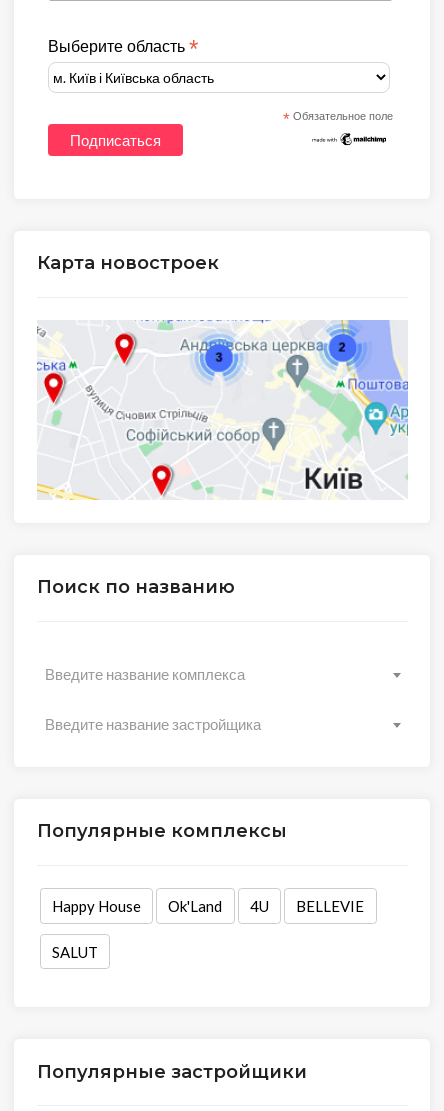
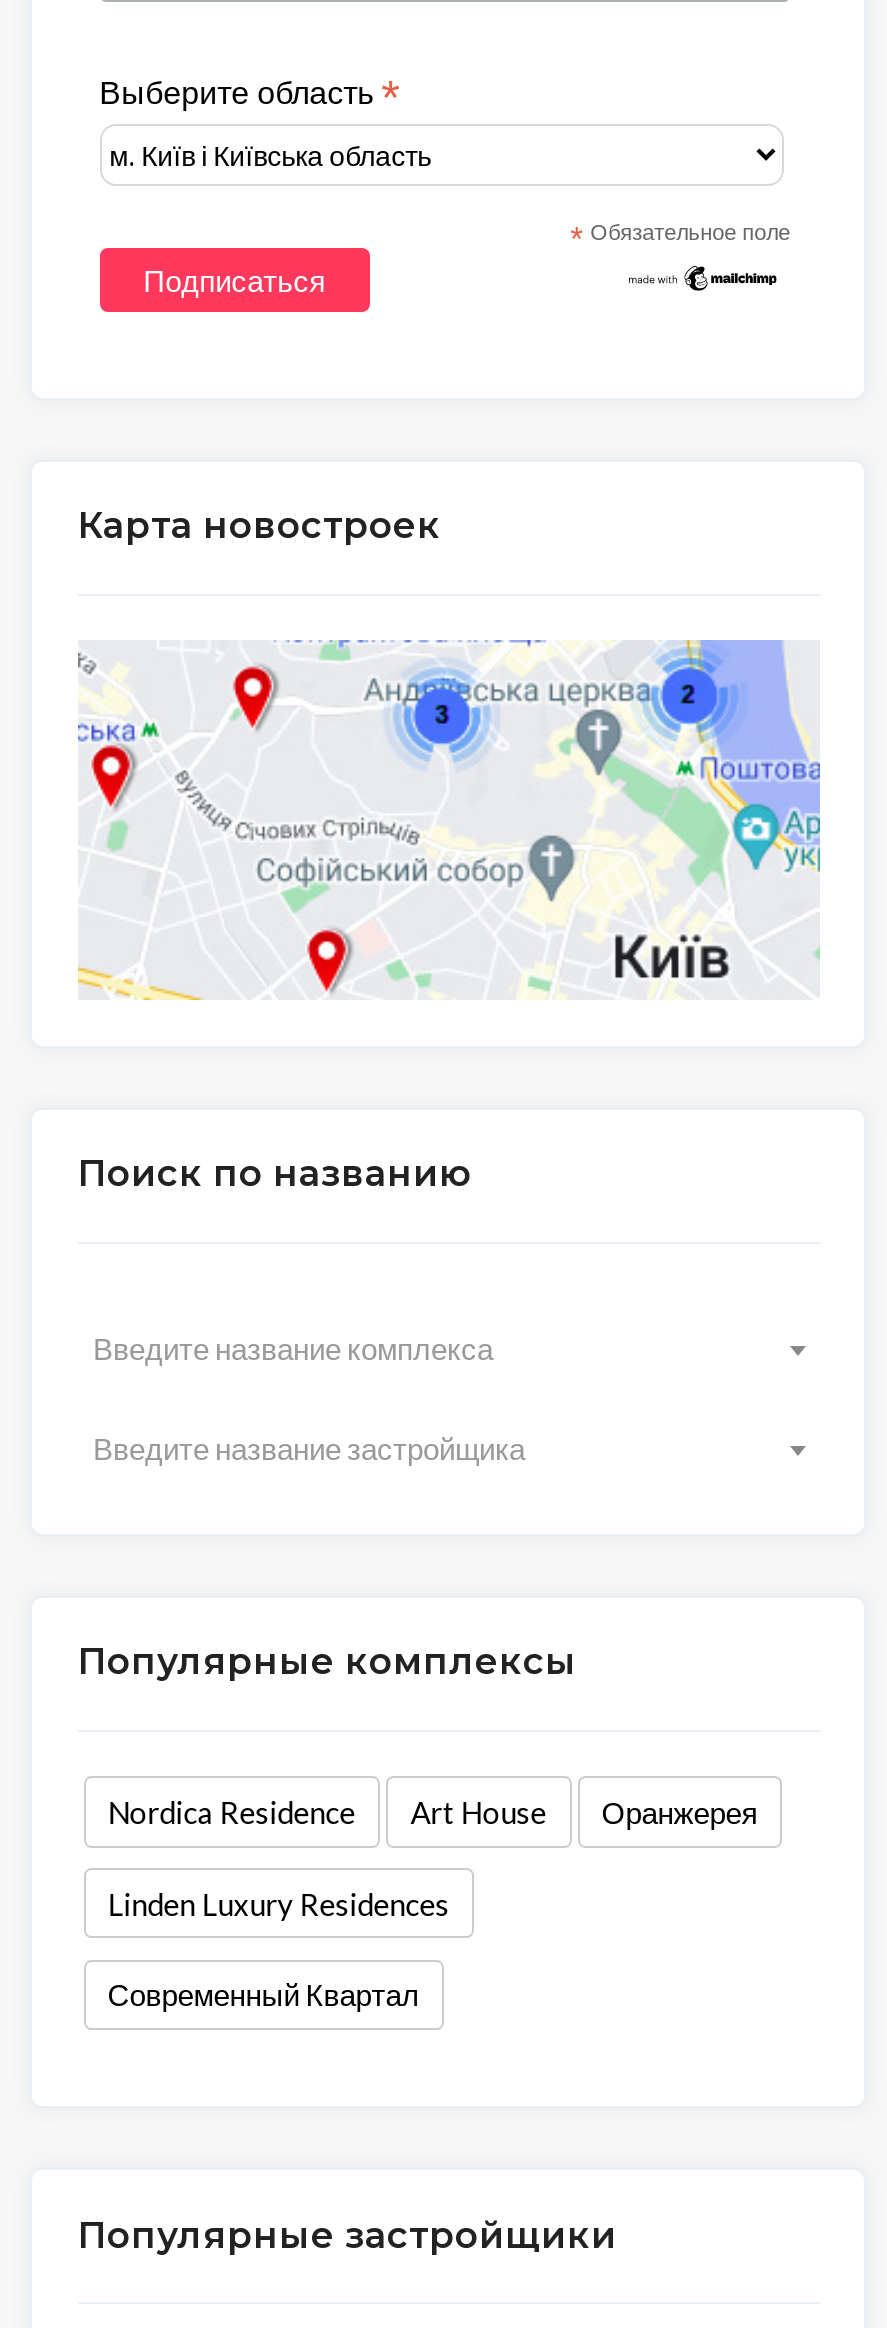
[52,897,364,961] Happy House | Оk'Land | 4U | BELLEVIE | SALUT -> [108,1794,758,2013] Nordica Residence | Art House | Оранжерея | Linden Luxury Residences | Современный Квартал

